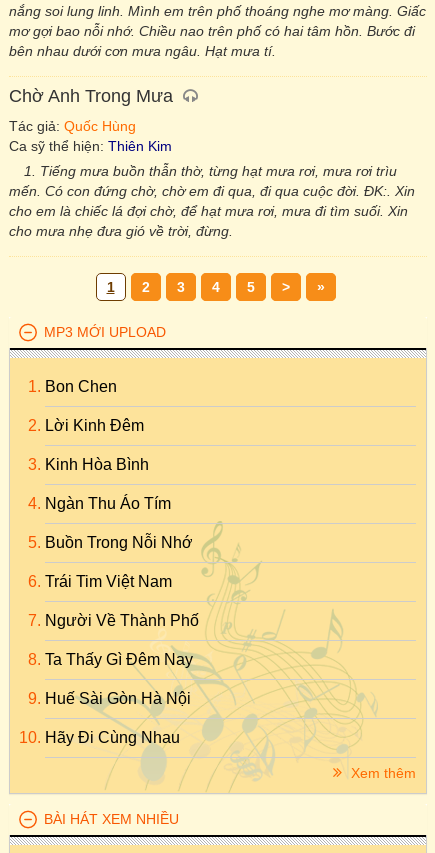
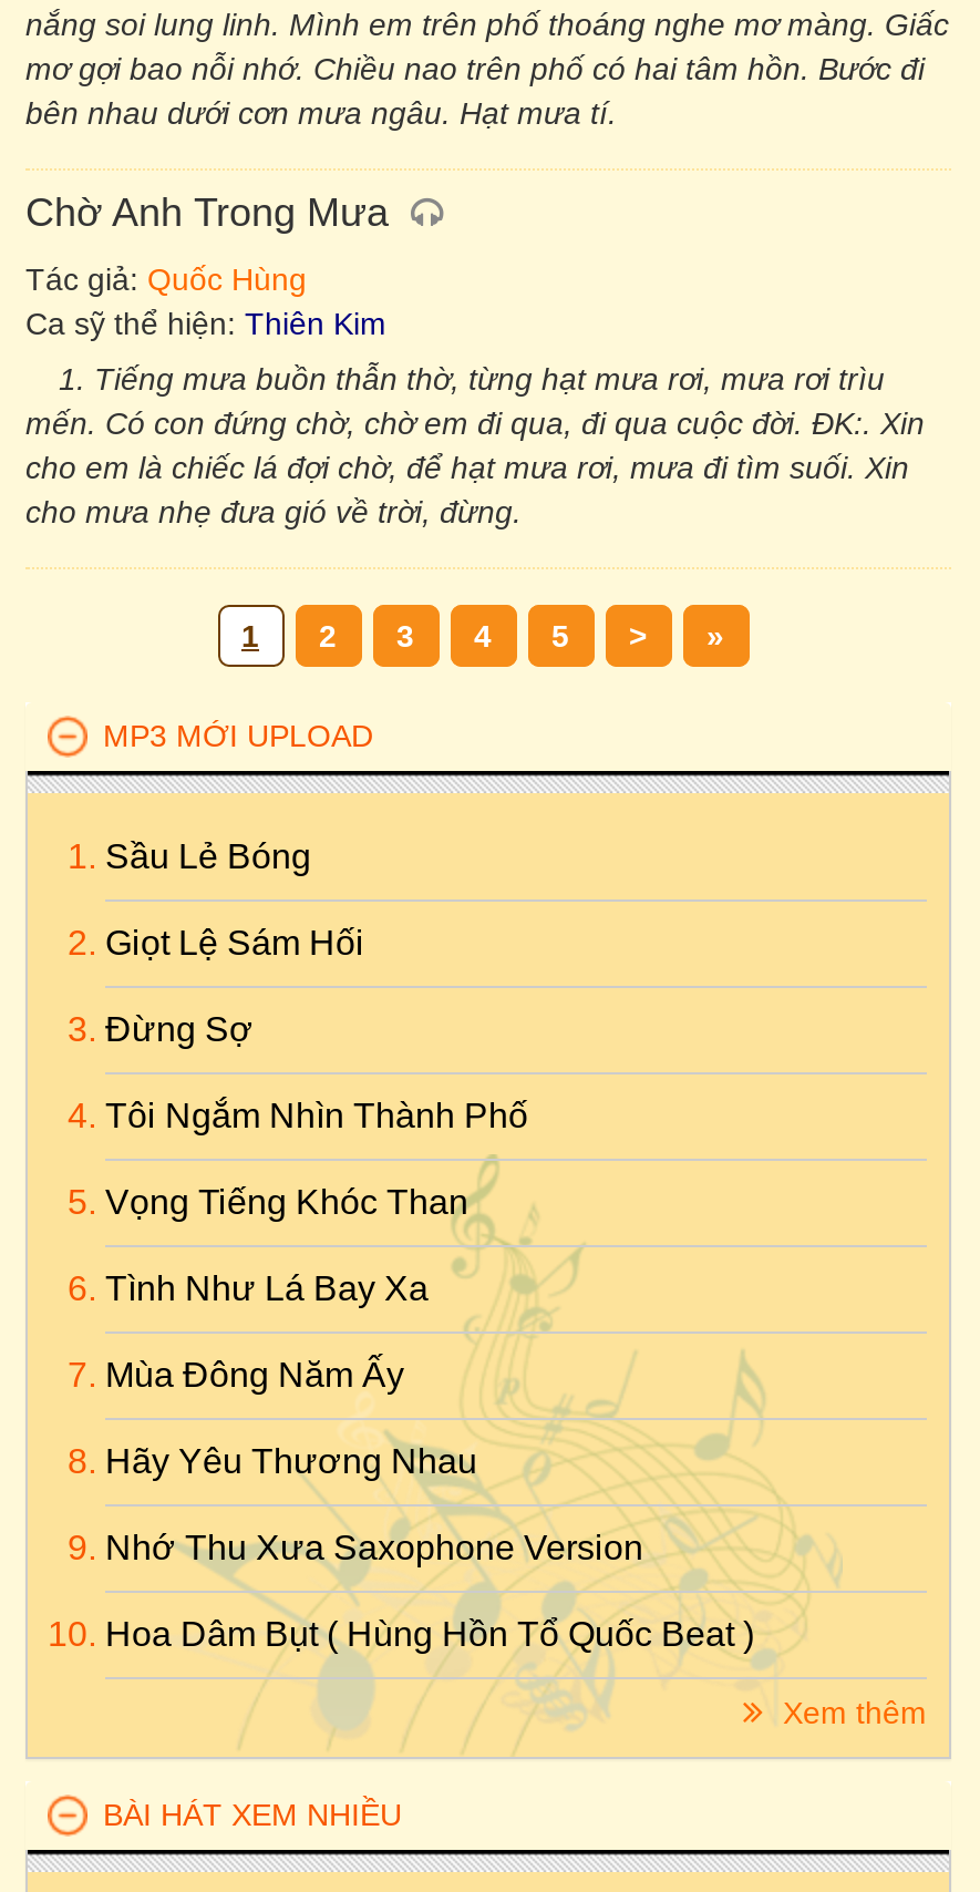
[45,378,117,395] Bon Chen -> [105,837,311,875] Sầu Lẻ Bóng
[45,417,144,434] Lời Kinh Đêm -> [105,924,364,962] Giọt Lệ Sám Hối
[45,456,149,473] Kinh Hòa Bình -> [105,1010,254,1048] Đừng Sợ
[45,495,171,512] Ngàn Thu Áo Tím -> [105,1097,528,1134] Tôi Ngắm Nhìn Thành Phố
[45,534,193,551] Buồn Trong Nỗi Nhớ -> [105,1183,468,1221] Vọng Tiếng Khóc Than
[45,573,172,590] Trái Tim Việt Nam -> [105,1269,429,1307] Tình Như Lá Bay Xa
[45,612,199,629] Người Về Thành Phố -> [105,1356,404,1394] Mùa Đông Năm Ấy
[45,651,193,668] Ta Thấy Gì Đêm Nay -> [105,1442,477,1480] Hãy Yêu Thương Nhau
[45,690,191,707] Huế Sài Gòn Hà Nội -> [105,1529,643,1566] Nhớ Thu Xưa Saxophone Version
[45,729,180,746] Hãy Đi Cùng Nhau -> [105,1615,754,1653] Hoa Dâm Bụt ( Hùng Hồn Tổ Quốc Beat )

